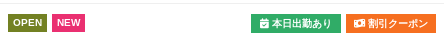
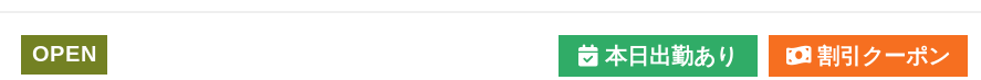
[57,17,80,28] NEW -> none

